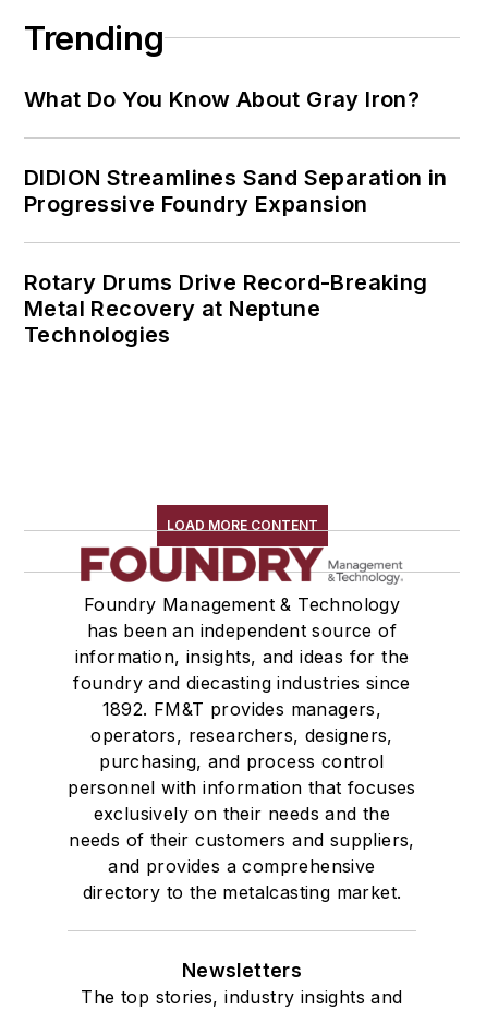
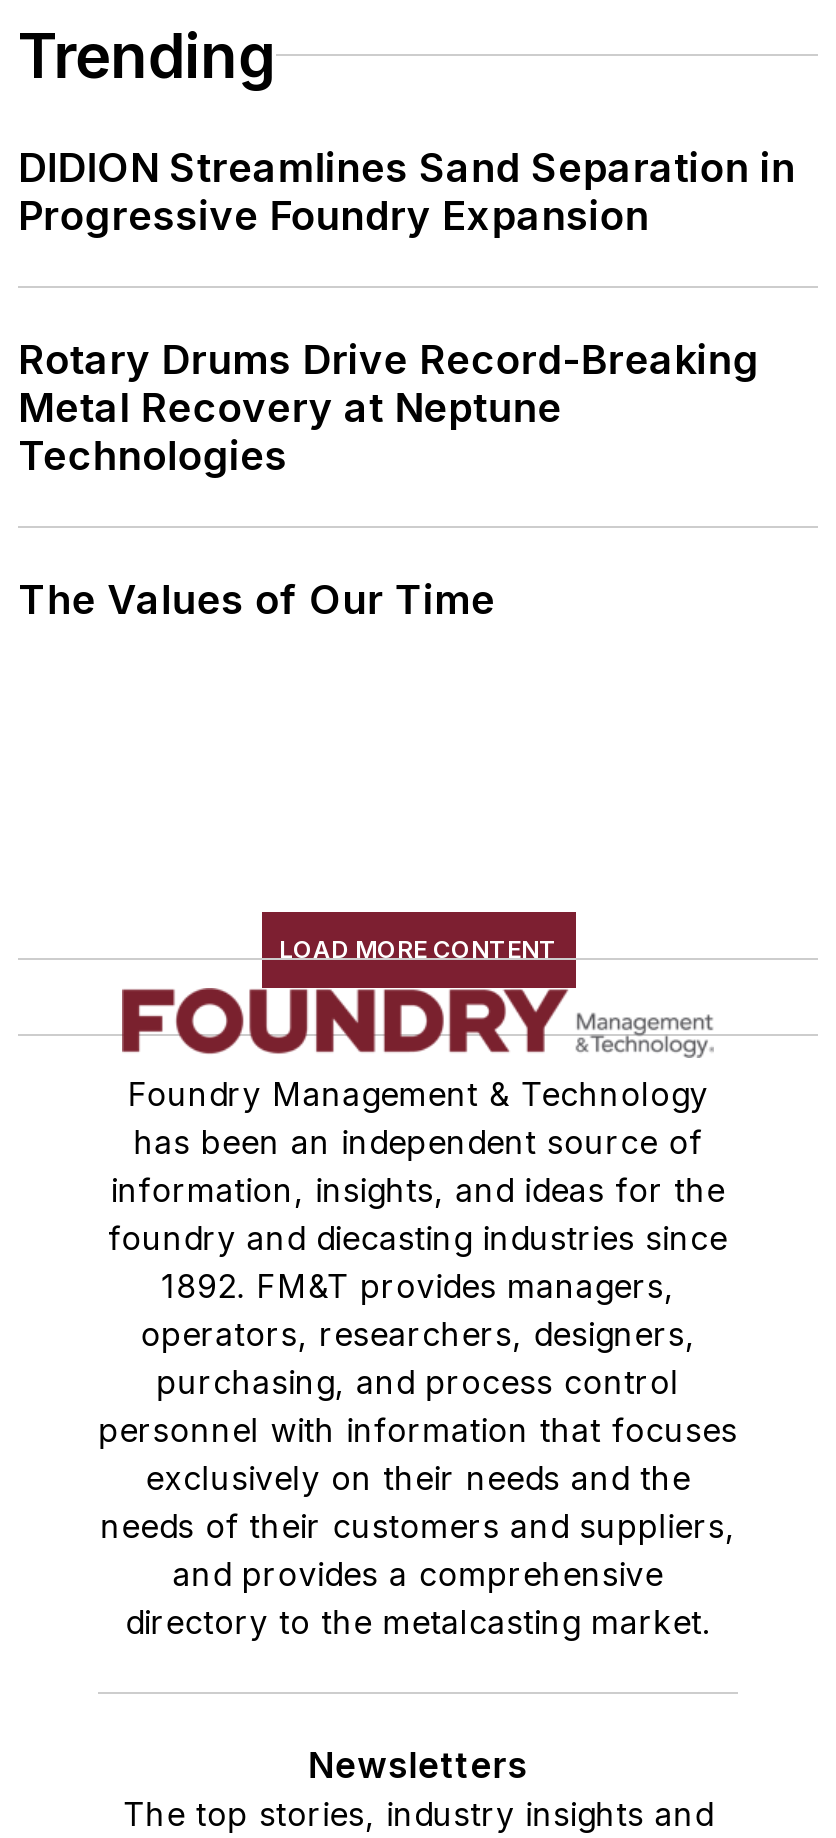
[24,86,420,112] What Do You Know About Gray Iron? -> none
moved [24,164,448,348] -> [18,144,796,480]: DIDION Streamlines Sand Separation in | Progressive Foundry Expansion | Rotary Drums Drive Record-Breaking | Metal Recovery at Neptune | Technologies
none -> [18,576,496,624] The Values of Our Time

